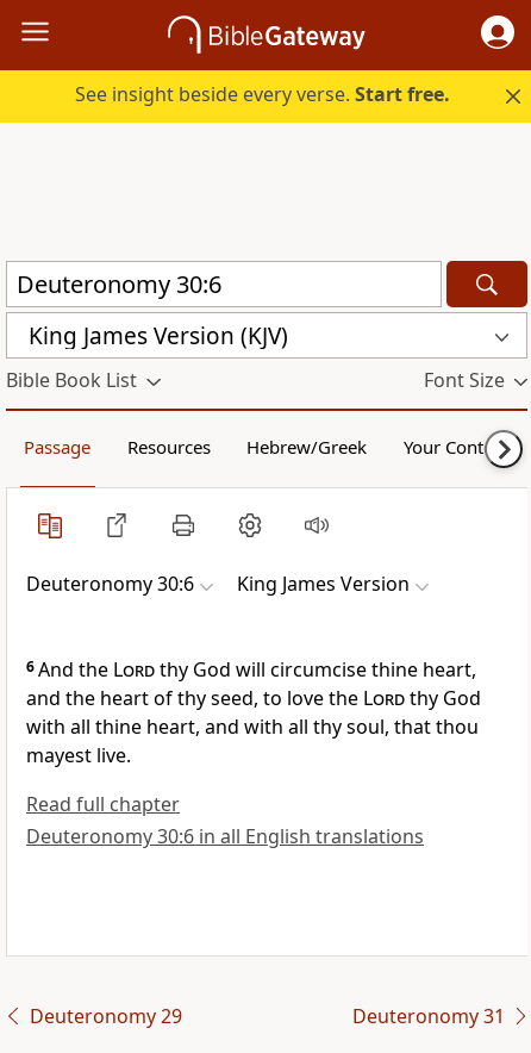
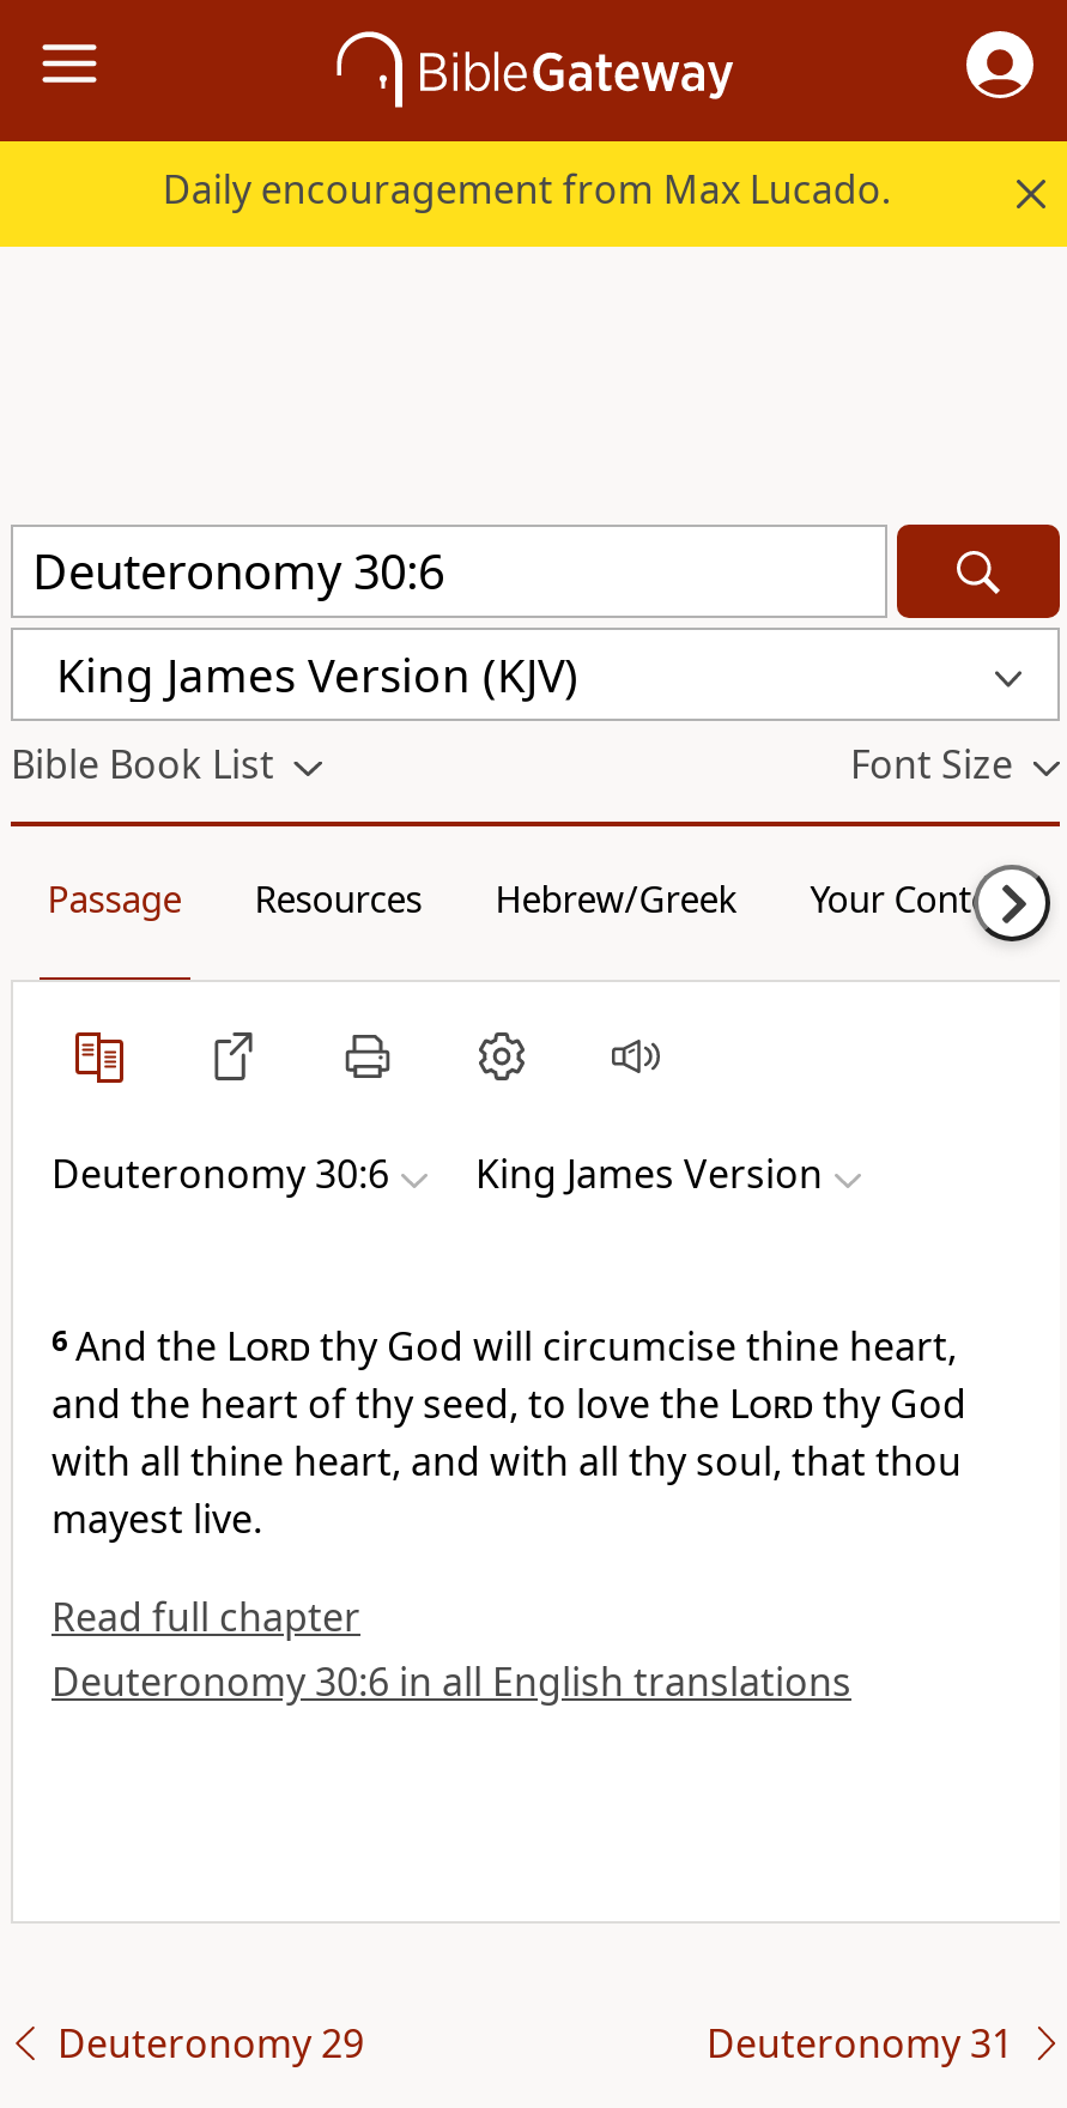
[75,81,450,107] See insight beside every verse. Start free. -> [163,163,891,216] Daily encouragement from Max Lucado.

